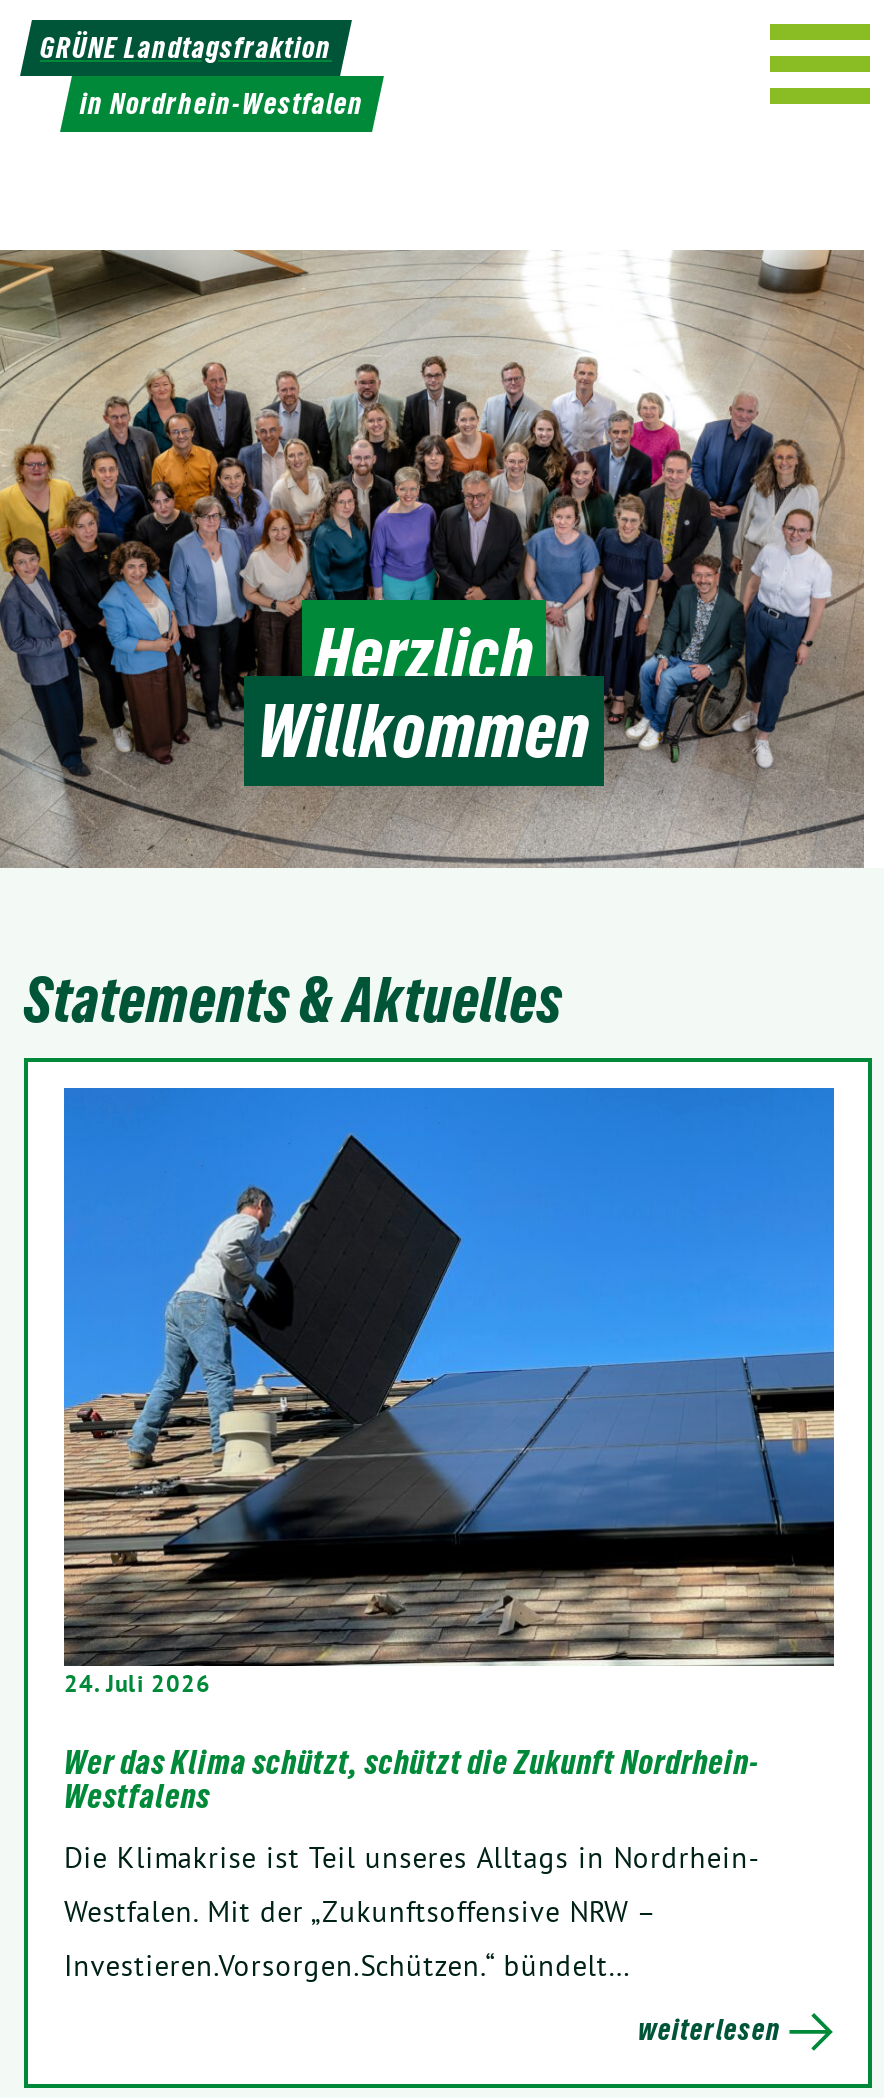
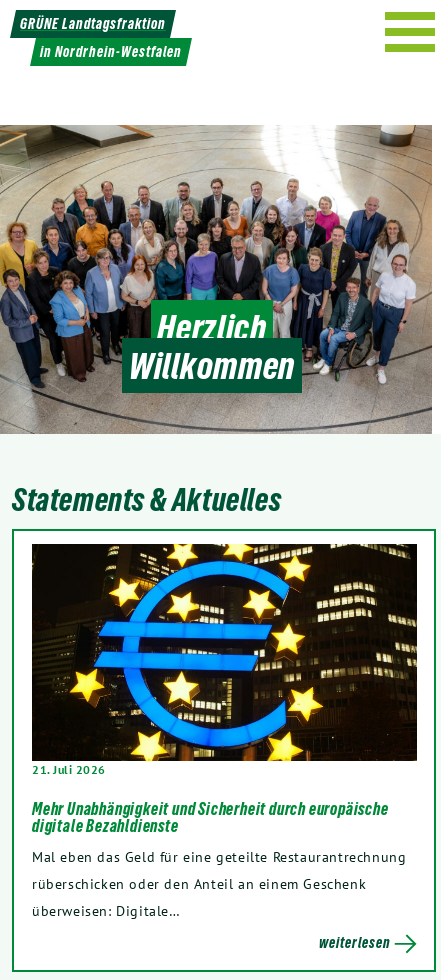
[62,1086,836,1698] [image] | 24. Juli 2026 -> [31,543,418,777] [image] | 21. Juli 2026
[64,1742,759,1816] Wer das Klima schützt, schützt die Zukunft Nordrhein- | Westfalens -> [32,799,389,836] Mehr Unabhängigkeit und Sicherheit durch europäische | digitale Bezahldienste
[64,1838,760,1984] Die Klimakrise ist Teil unseres Alltags in Nordrhein- | Westfalen. Mit der „Zukunftsoffensive NRW – | Investieren.Vorsorgen.Schützen.“ bündelt… -> [32,847,406,920] Mal eben das Geld für eine geteilte Restaurantrechnung | rüberschicken oder den Anteil an einem Geschenk | überweisen: Digitale…

